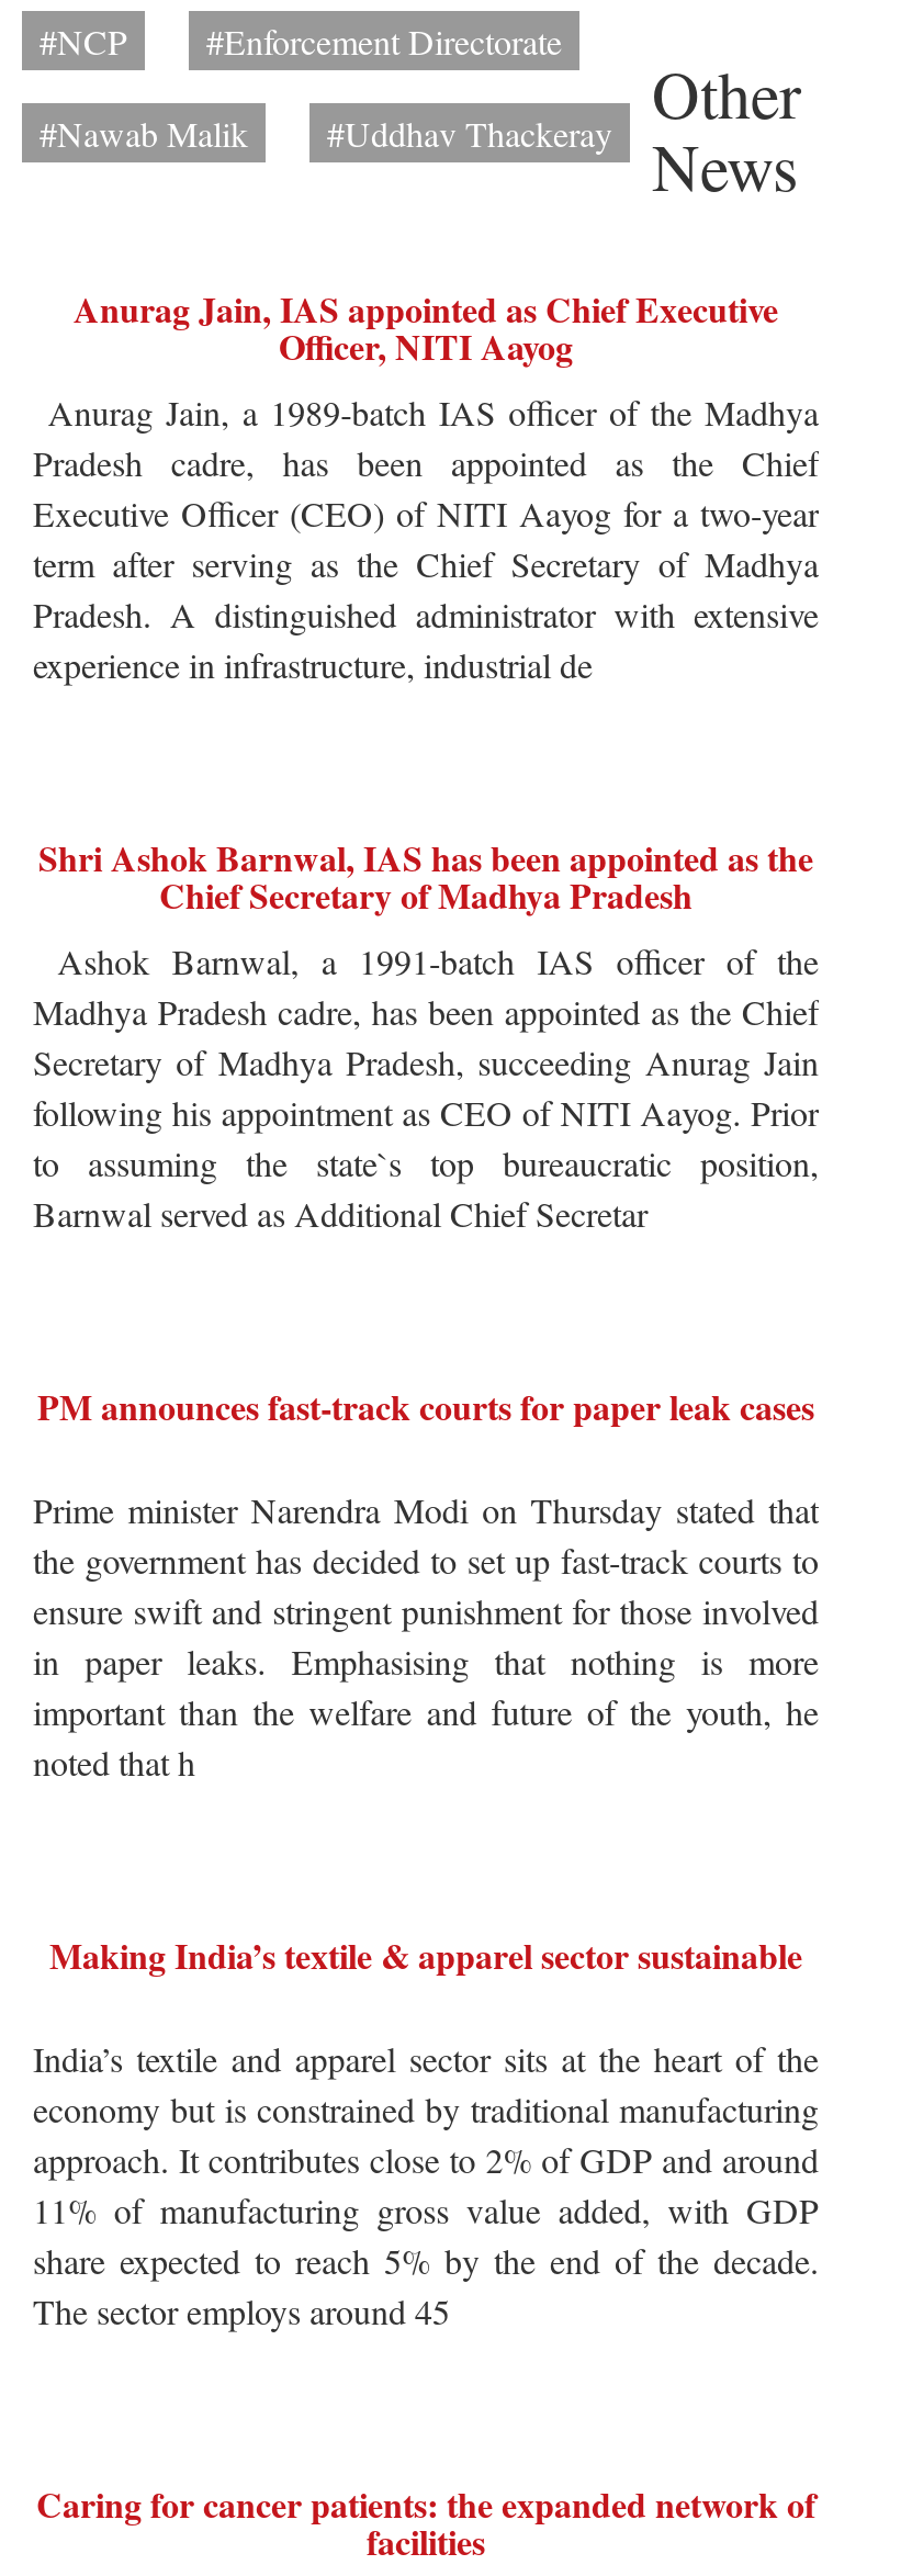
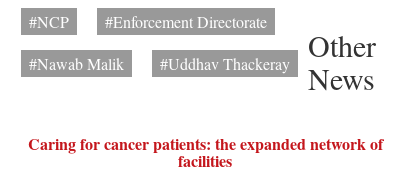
[33,282,819,686] Anurag Jain, IAS appointed as Chief Executive | Officer, NITI Aayog | Anurag Jain, a 1989-batch IAS officer of the Madhya | Pradesh cadre, has been appointed as the Chief | Executive Officer (CEO) of NITI Aayog for a two-year | term after serving as the Chief Secretary of Madhya | Pradesh. A distinguished administrator with extensive | experience in infrastructure, industrial de -> none
[33,831,819,1235] Shri Ashok Barnwal, IAS has been appointed as the | Chief Secretary of Madhya Pradesh | Ashok Barnwal, a 1991-batch IAS officer of the | Madhya Pradesh cadre, has been appointed as the Chief | Secretary of Madhya Pradesh, succeeding Anurag Jain | following his appointment as CEO of NITI Aayog. Prior | to assuming the state`s top bureaucratic position, | Barnwal served as Additional Chief Secretar -> none
[33,1380,819,1784] PM announces fast-track courts for paper leak cases | Prime minister Narendra Modi on Thursday stated that | the government has decided to set up fast-track courts to | ensure swift and stringent punishment for those involved | in paper leaks. Emphasising that nothing is more | important than the welfare and future of the youth, he | noted that h -> none
[33,1929,819,2333] Making India’s textile & apparel sector sustainable | India’s textile and apparel sector sits at the heart of the | economy but is constrained by traditional manufacturing | approach. It contributes close to 2% of GDP and around | 11% of manufacturing gross value added, with GDP | share expected to reach 5% by the end of the decade. | The sector employs around 45 -> none

